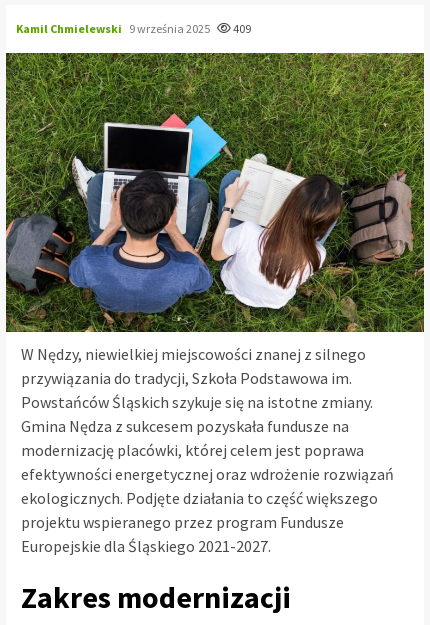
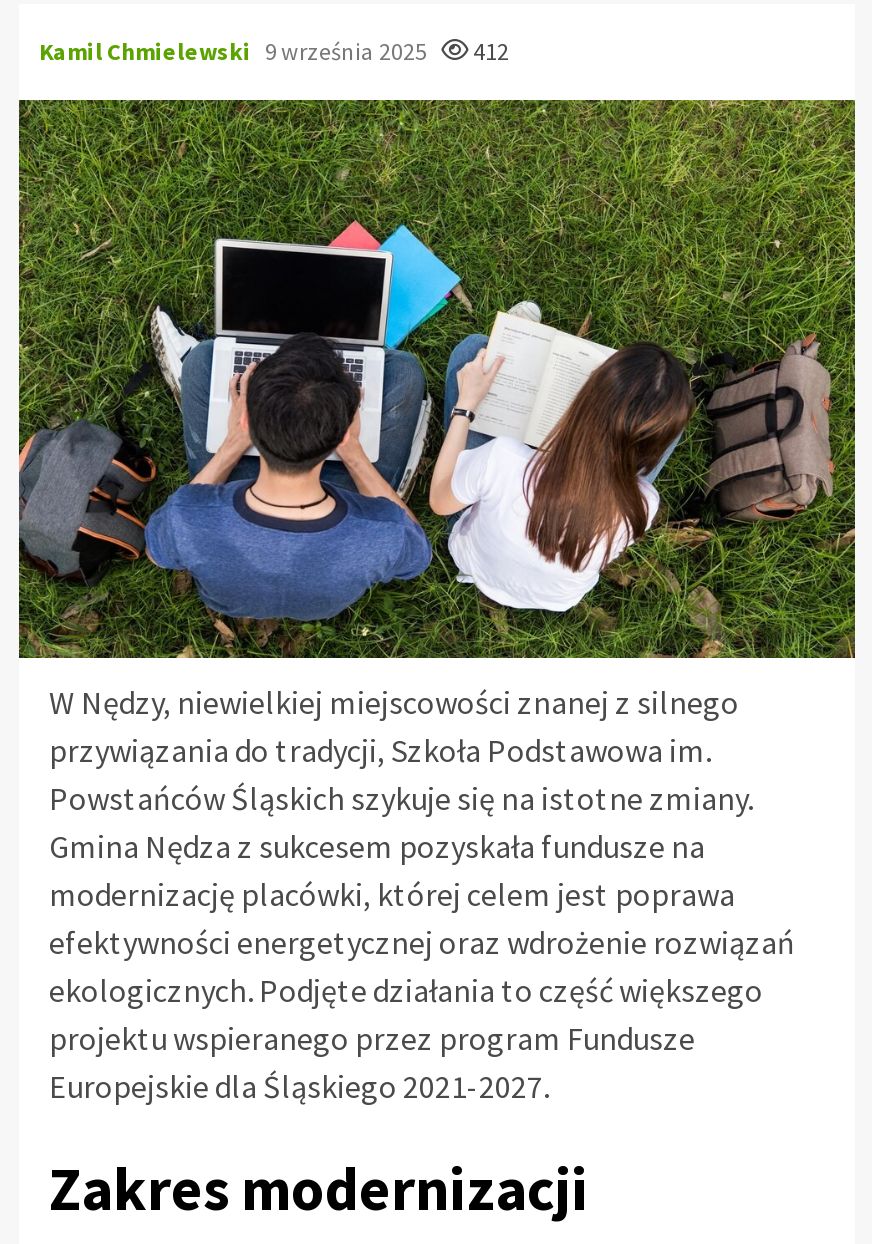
[16,21,251,36] Kamil Chmielewski 9 września 2025 409 -> [39,36,509,66] Kamil Chmielewski 9 września 2025 412

